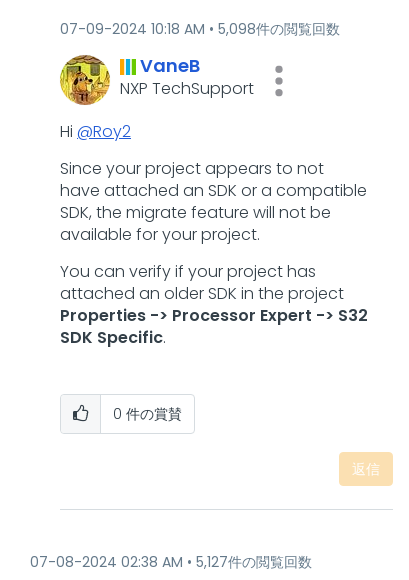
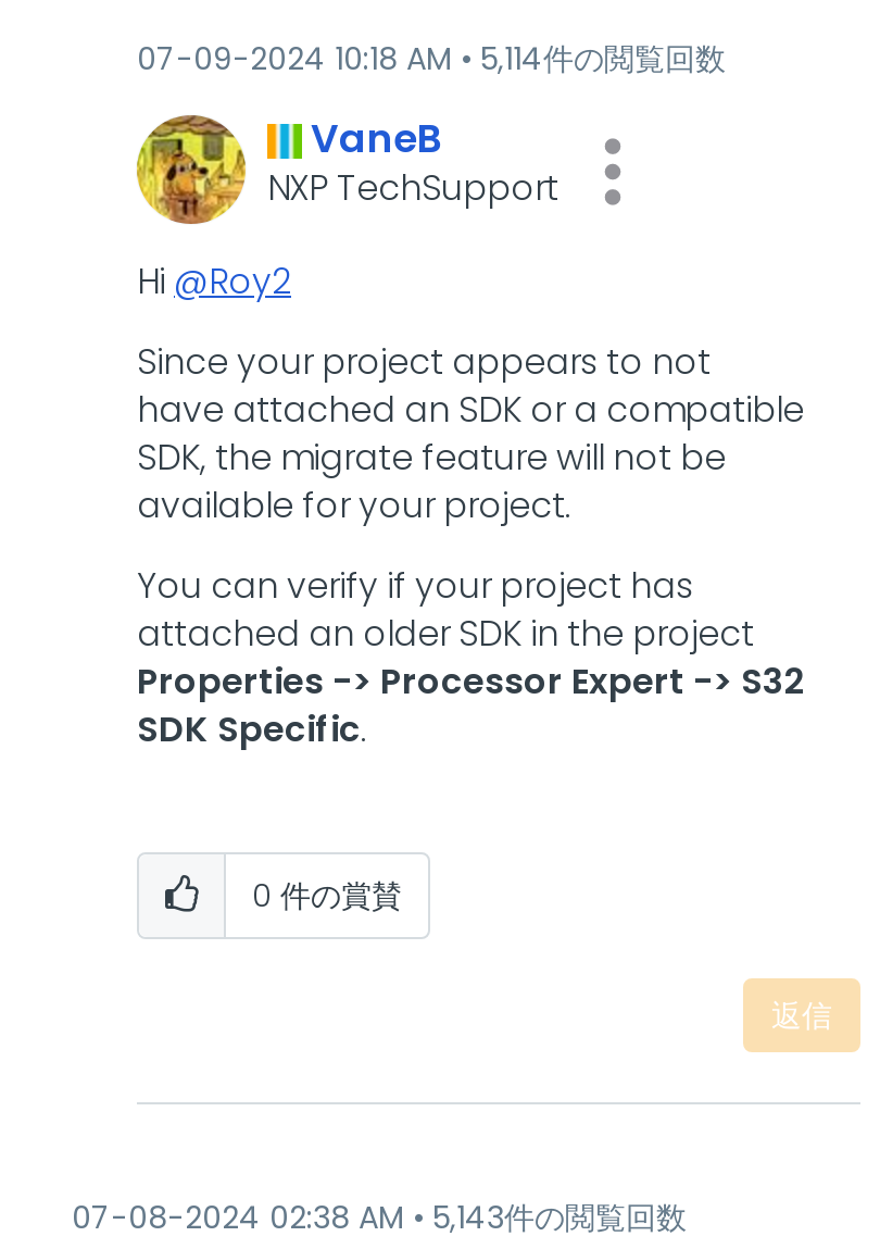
[218,19,340,39] 5,098件の閲覧回数 -> [480,37,726,80] 5,114件の閲覧回数
[196,552,312,572] 5,127件の閲覧回数 -> [432,1195,687,1239] 5,143件の閲覧回数

